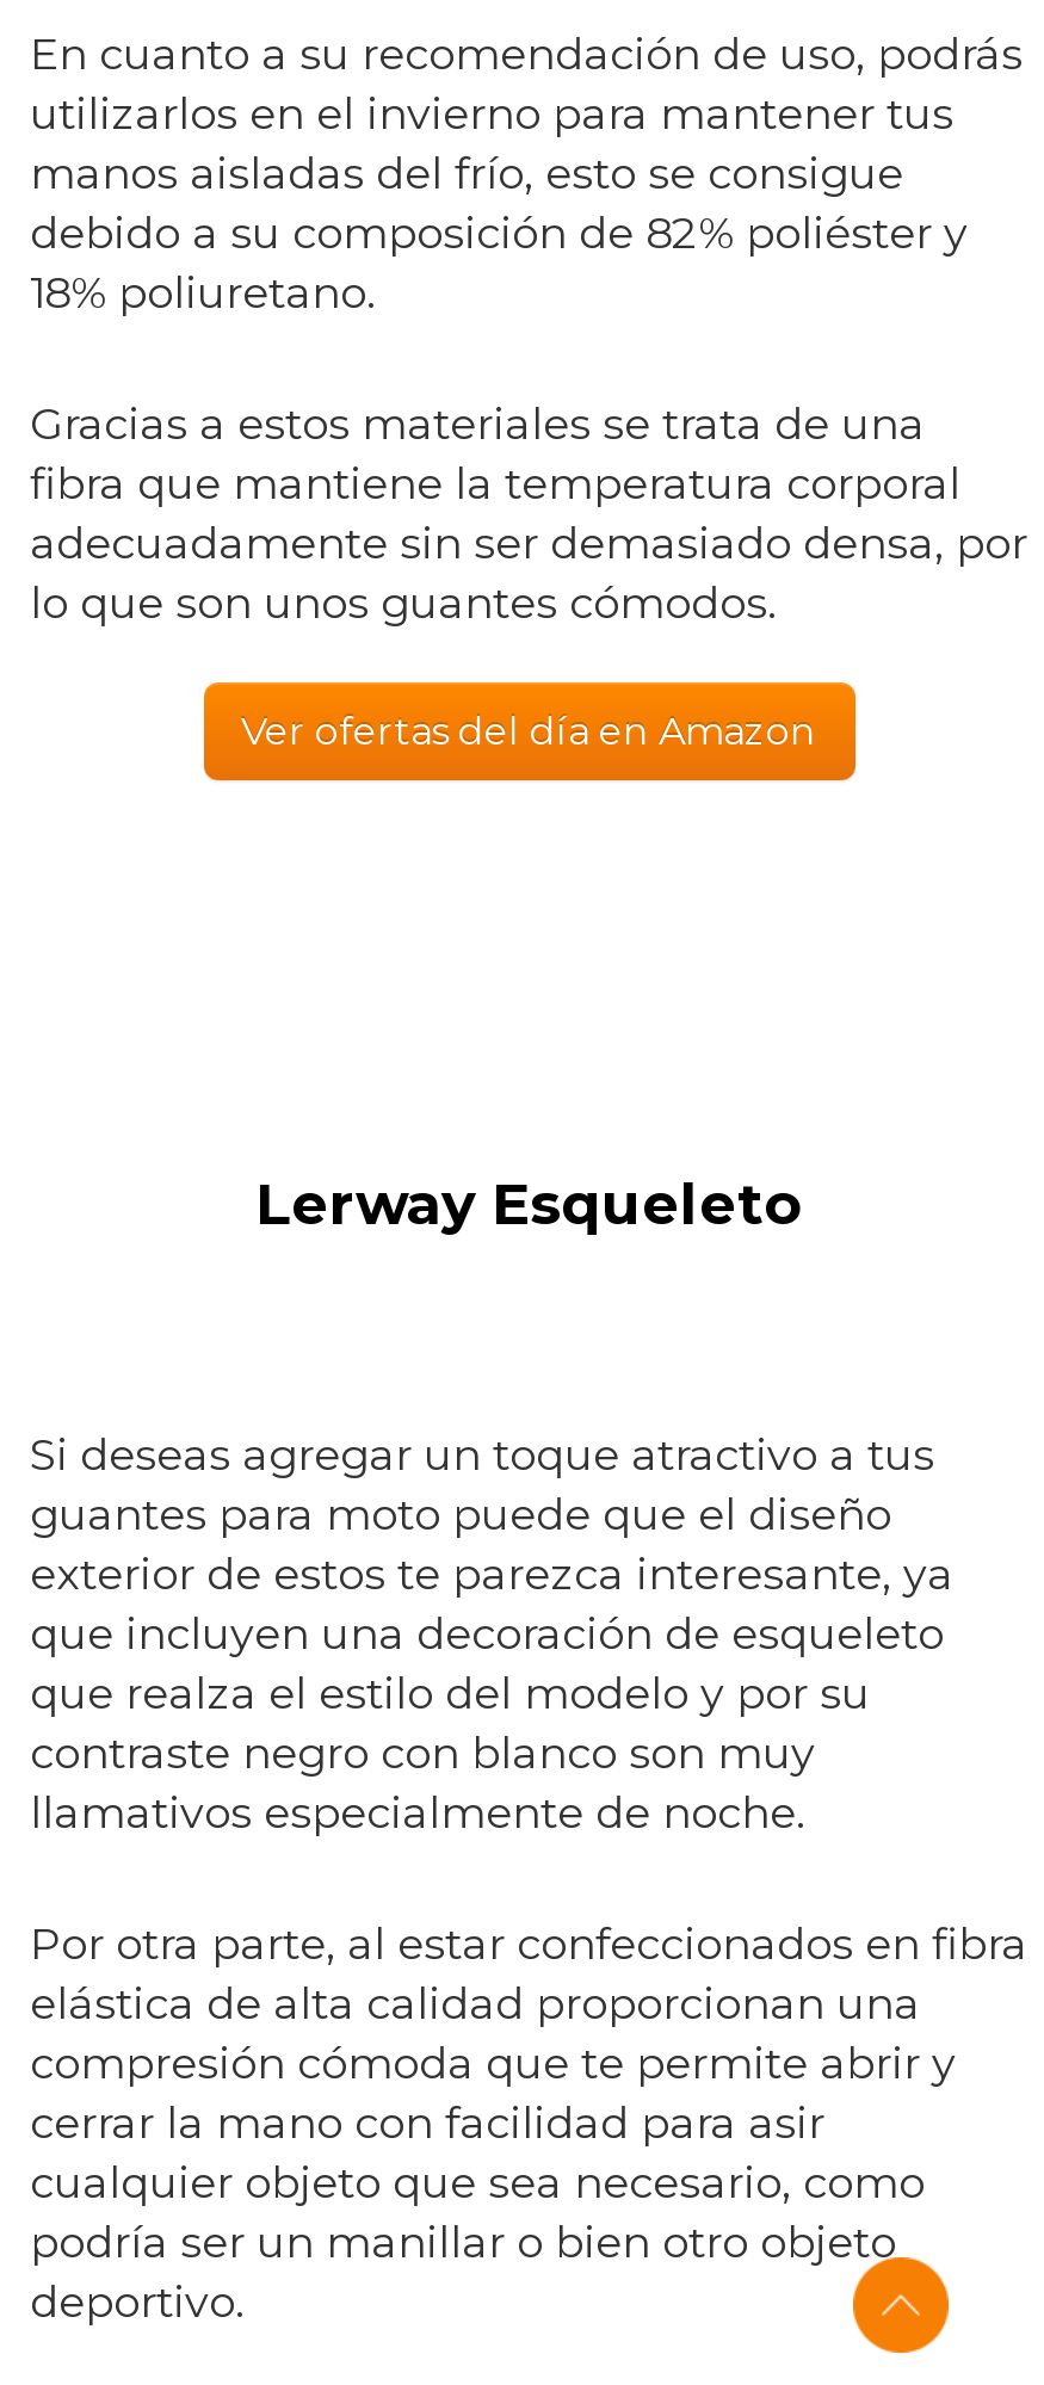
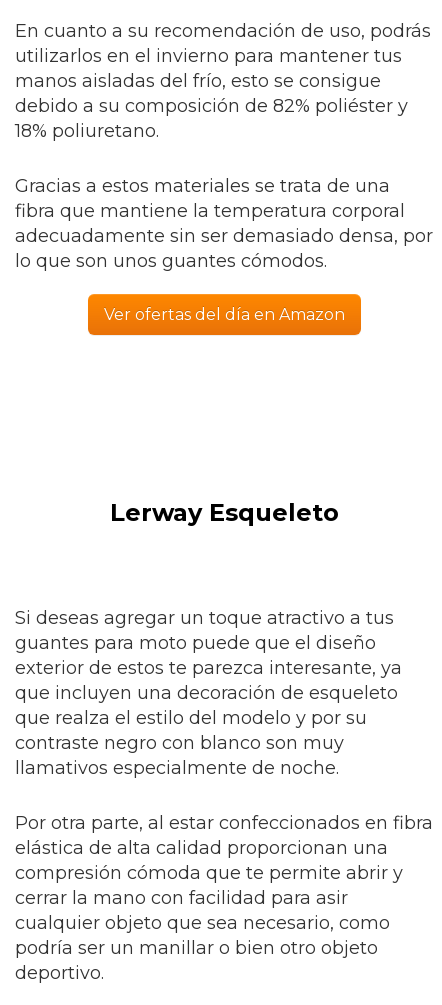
[851,2255,951,2355] [image] -> none

